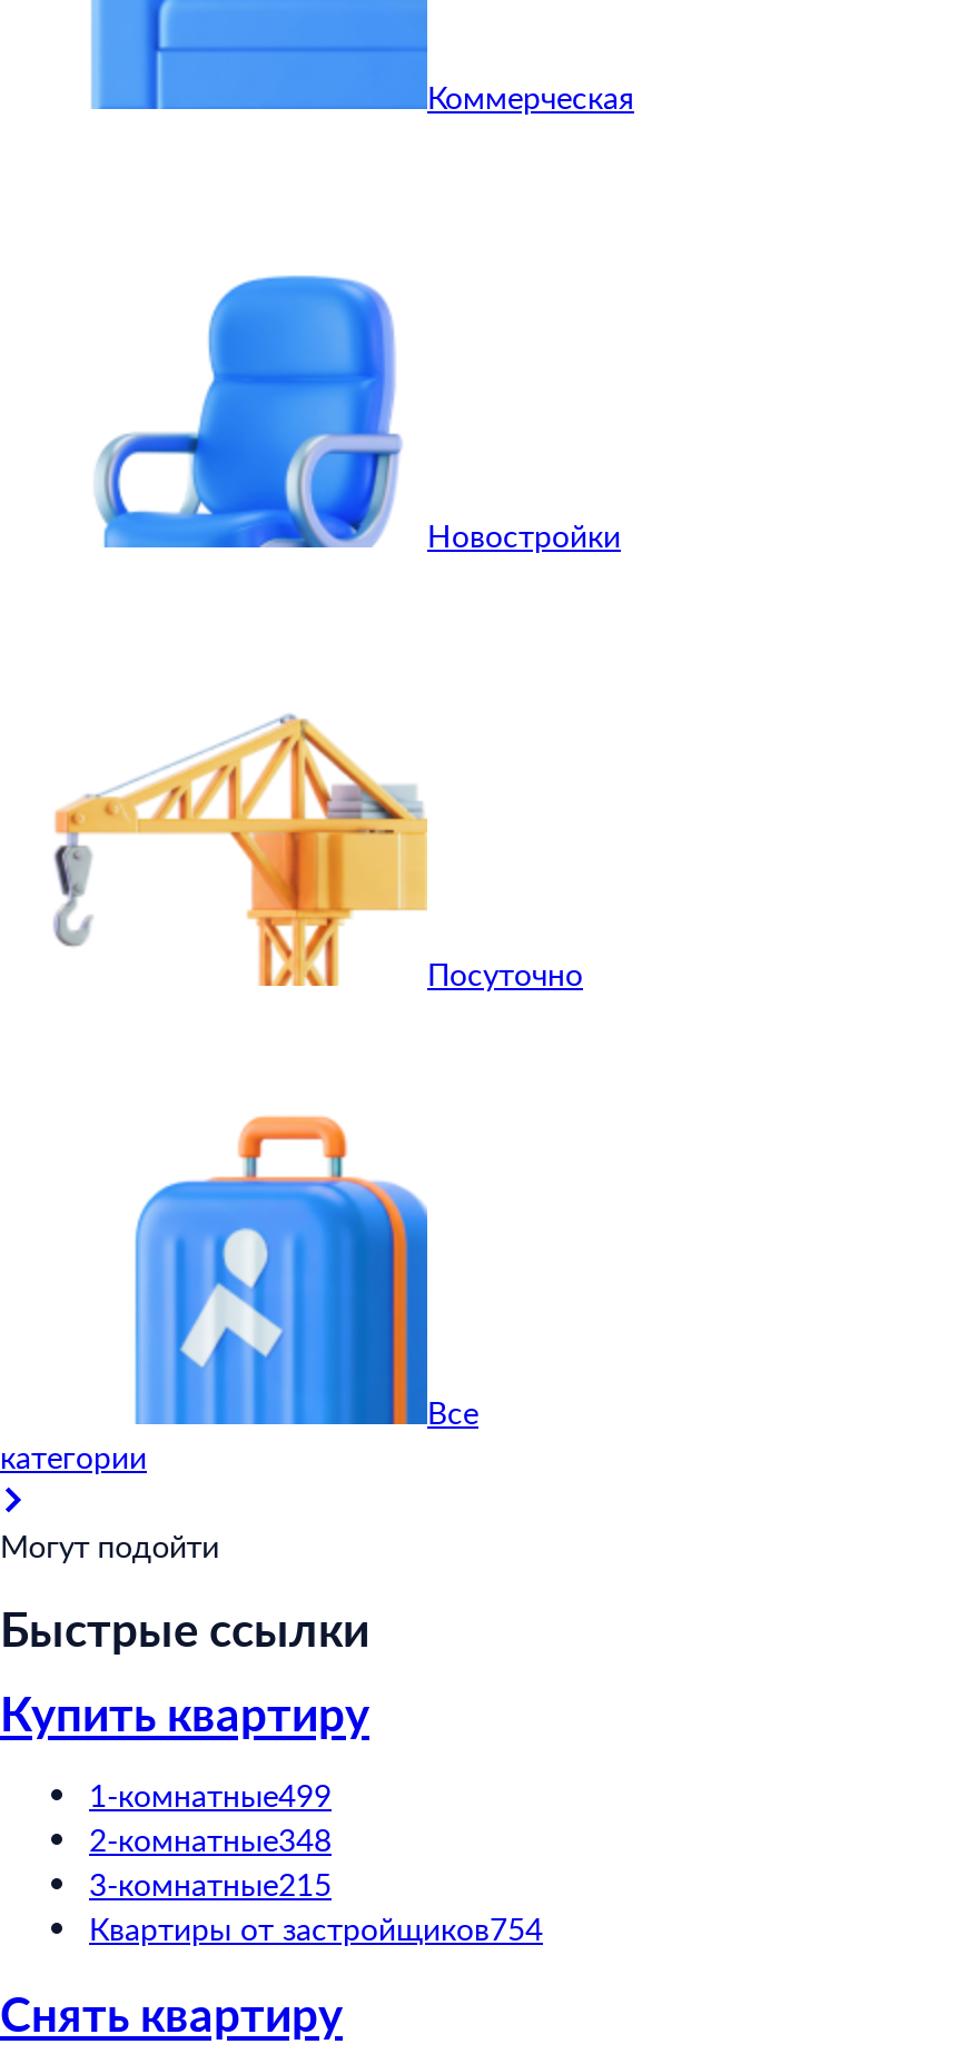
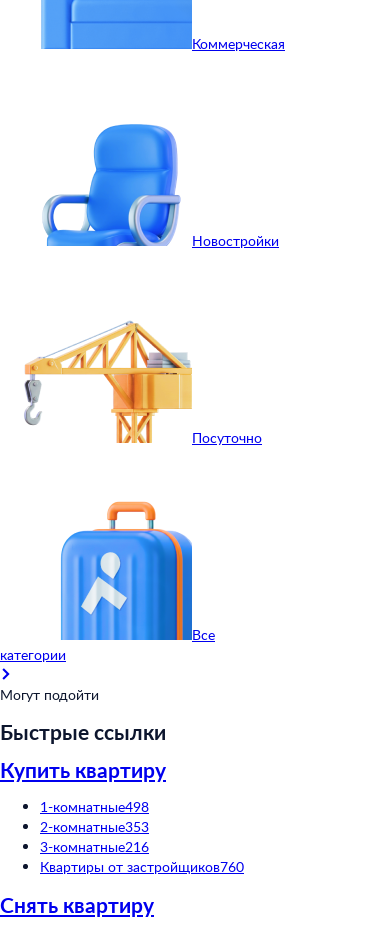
[89,1774,332,1817] 1-комнатные499 -> [40,797,149,816] 1-комнатные498
[89,1819,332,1861] 2-комнатные348 -> [40,817,149,836] 2-комнатные353
[89,1863,332,1906] 3-комнатные215 -> [40,837,149,856] 3-комнатные216
[89,1908,543,1950] Квартиры от застройщиков754 -> [40,857,244,876] Квартиры от застройщиков760

